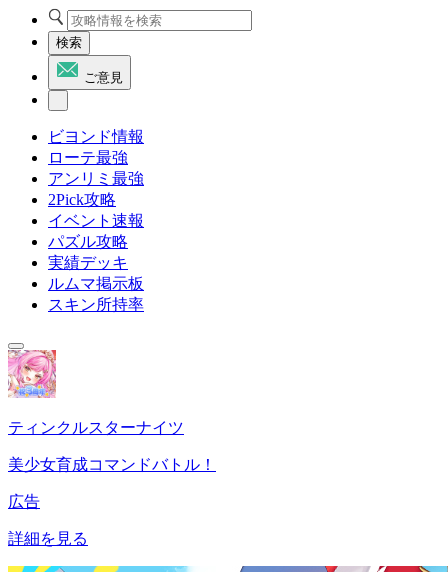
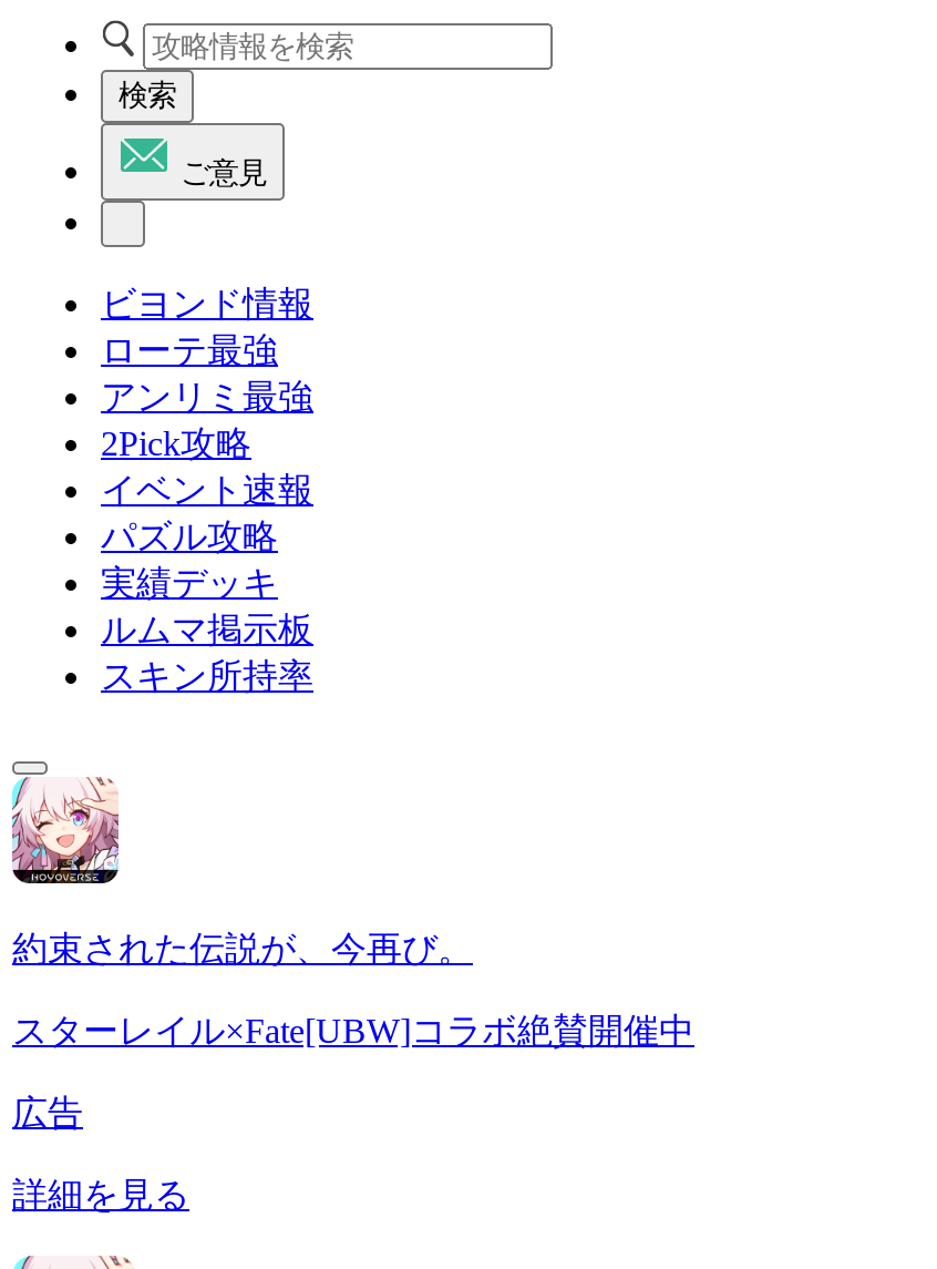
[7,349,184,436] [image] | ティンクルスターナイツ -> [10,775,473,968] [image] | 約束された伝説が、今再び。
[8,456,216,473] 美少女育成コマンドバトル！ -> [12,1012,694,1050] スターレイル×Fate[UBW]コラボ絶賛開催中

